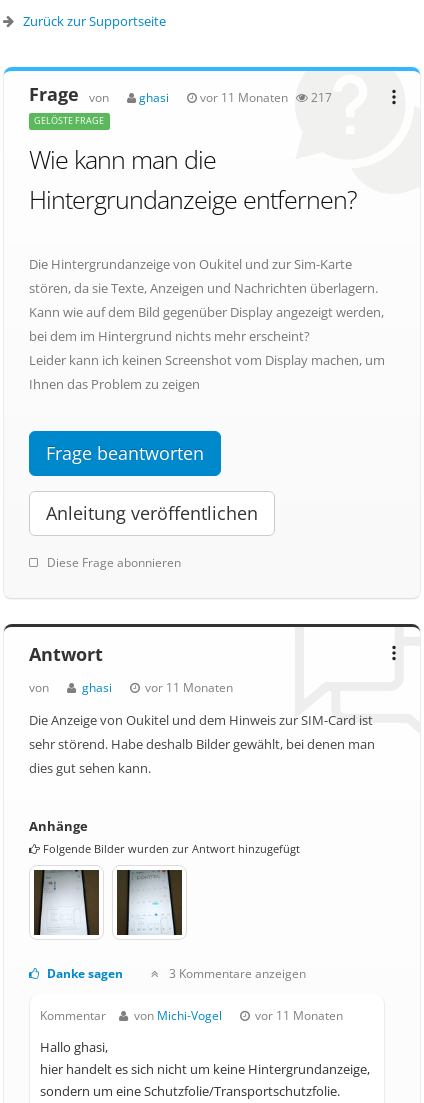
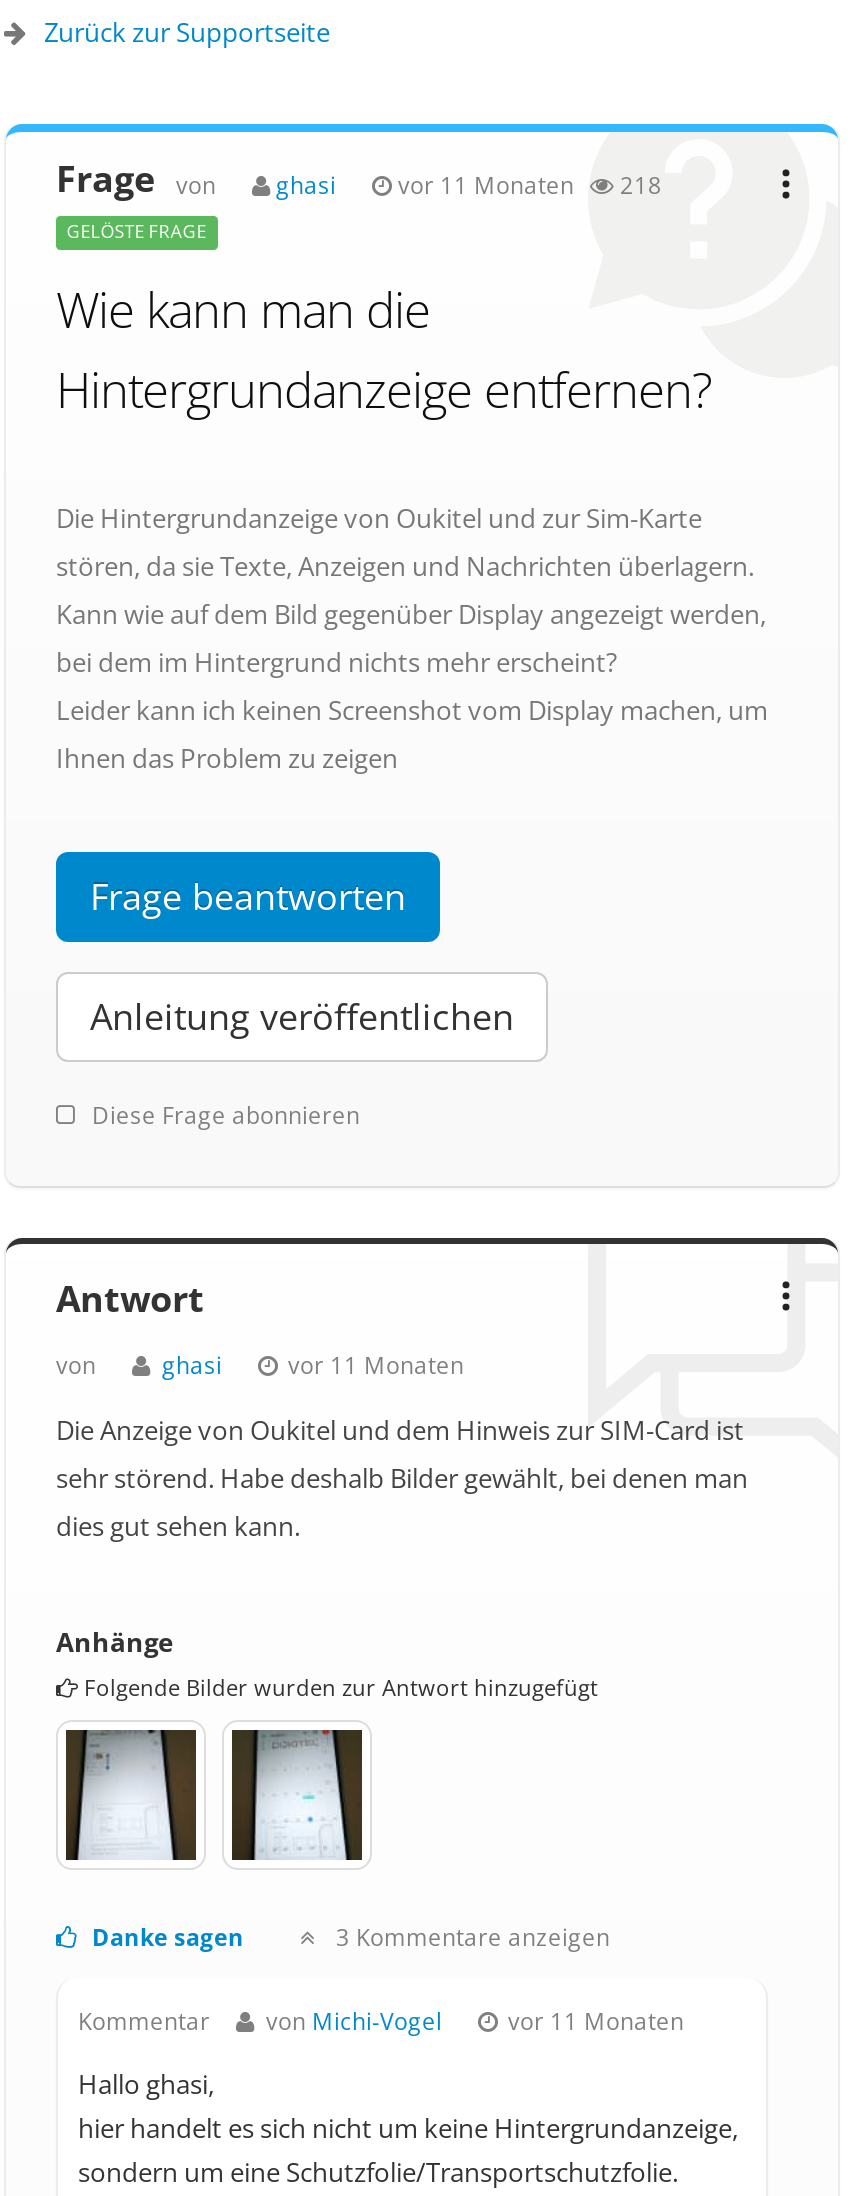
[29,82,332,106] Frage von ghasi vor 11 Monaten 217 -> [56,154,662,202] Frage von ghasi vor 11 Monaten 218

